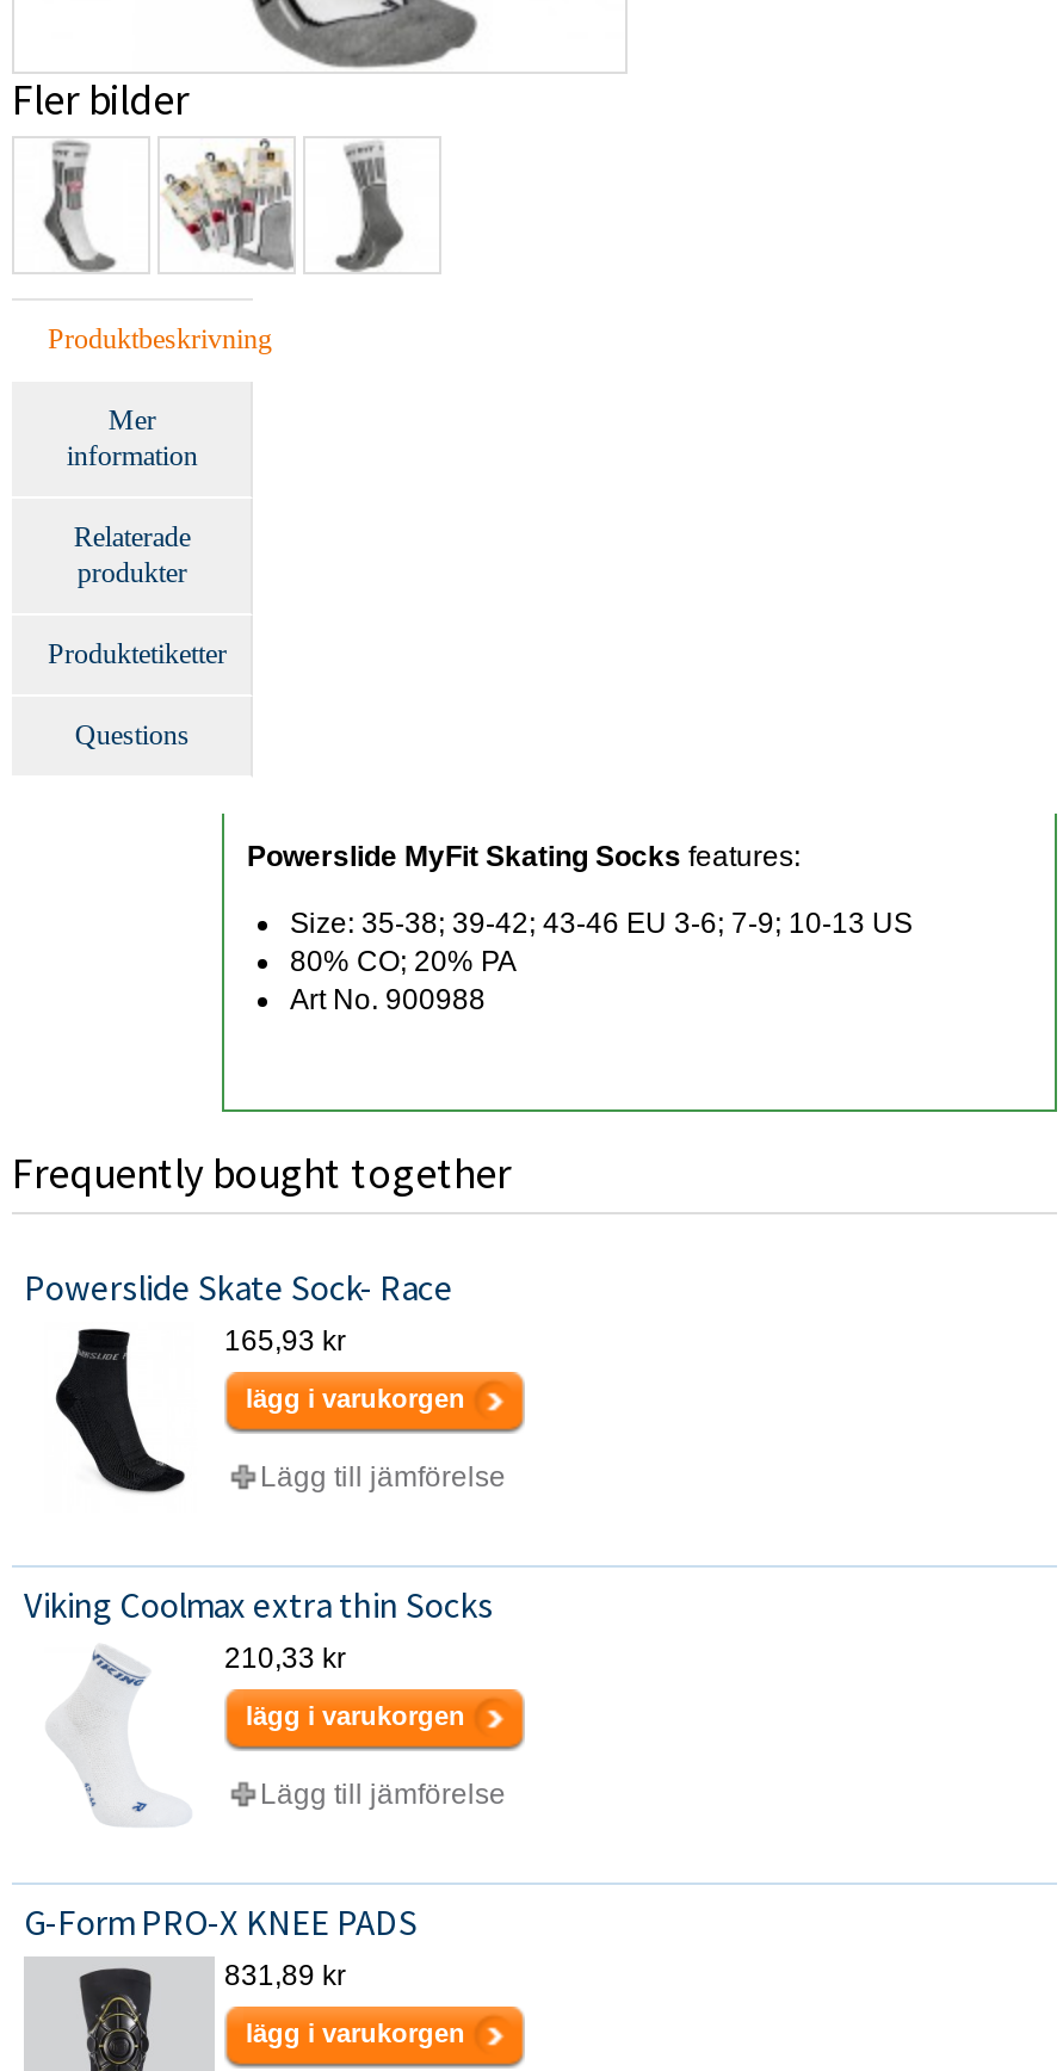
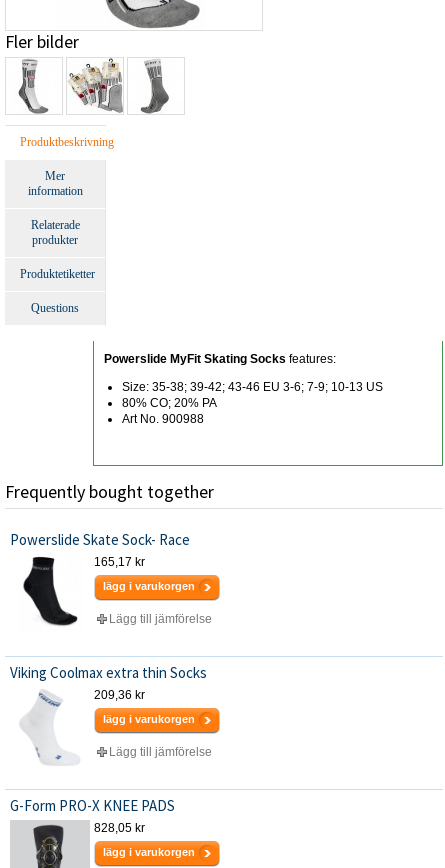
[224,1324,346,1357] 165,93 kr -> [94,555,145,569] 165,17 kr
[224,1641,346,1674] 210,33 kr -> [94,688,145,702] 209,36 kr
[224,1958,346,1992] 831,89 kr -> [94,821,145,835] 828,05 kr

